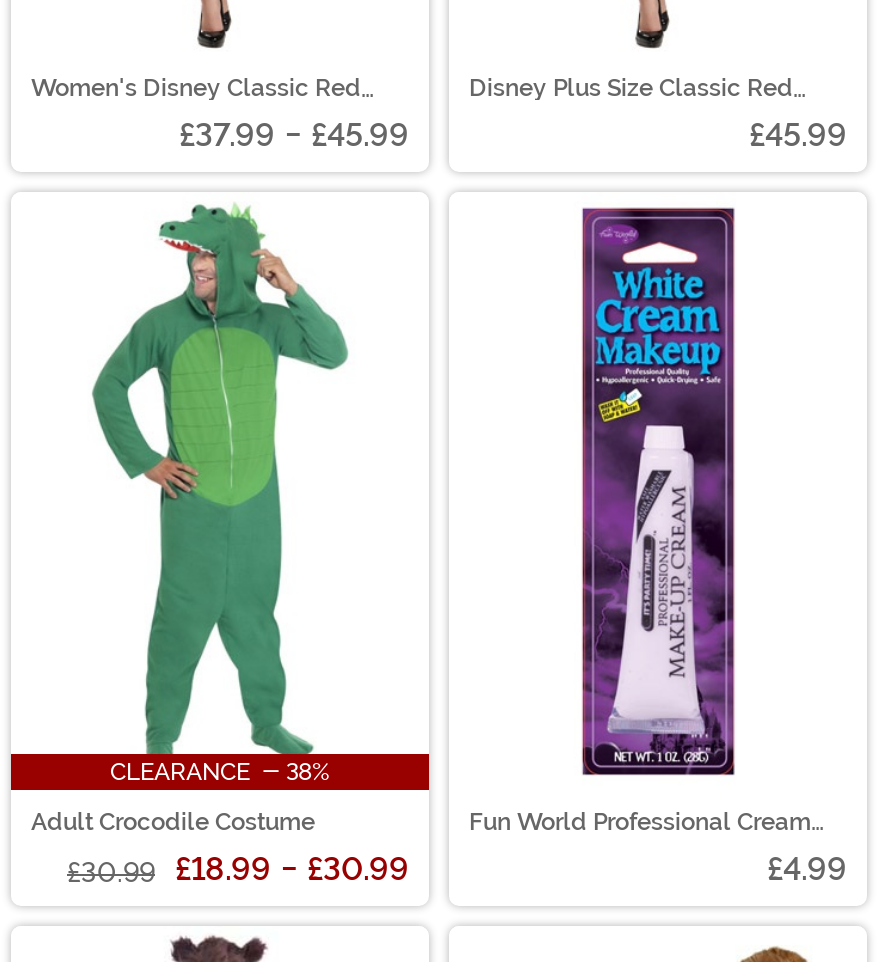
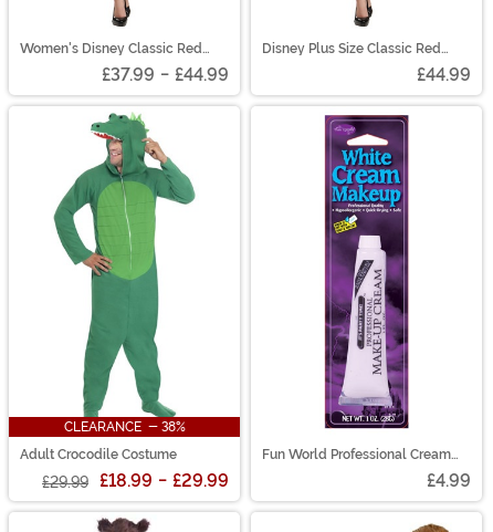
[179,117,409,155] £37.99 - £45.99 -> [102,65,229,86] £37.99 - £44.99
[749,117,847,155] £45.99 -> [417,65,471,86] £44.99
[67,856,155,888] £30.99 -> [42,473,88,491] £29.99
[175,850,409,888] £18.99 - £30.99 -> [99,470,229,491] £18.99 - £29.99

